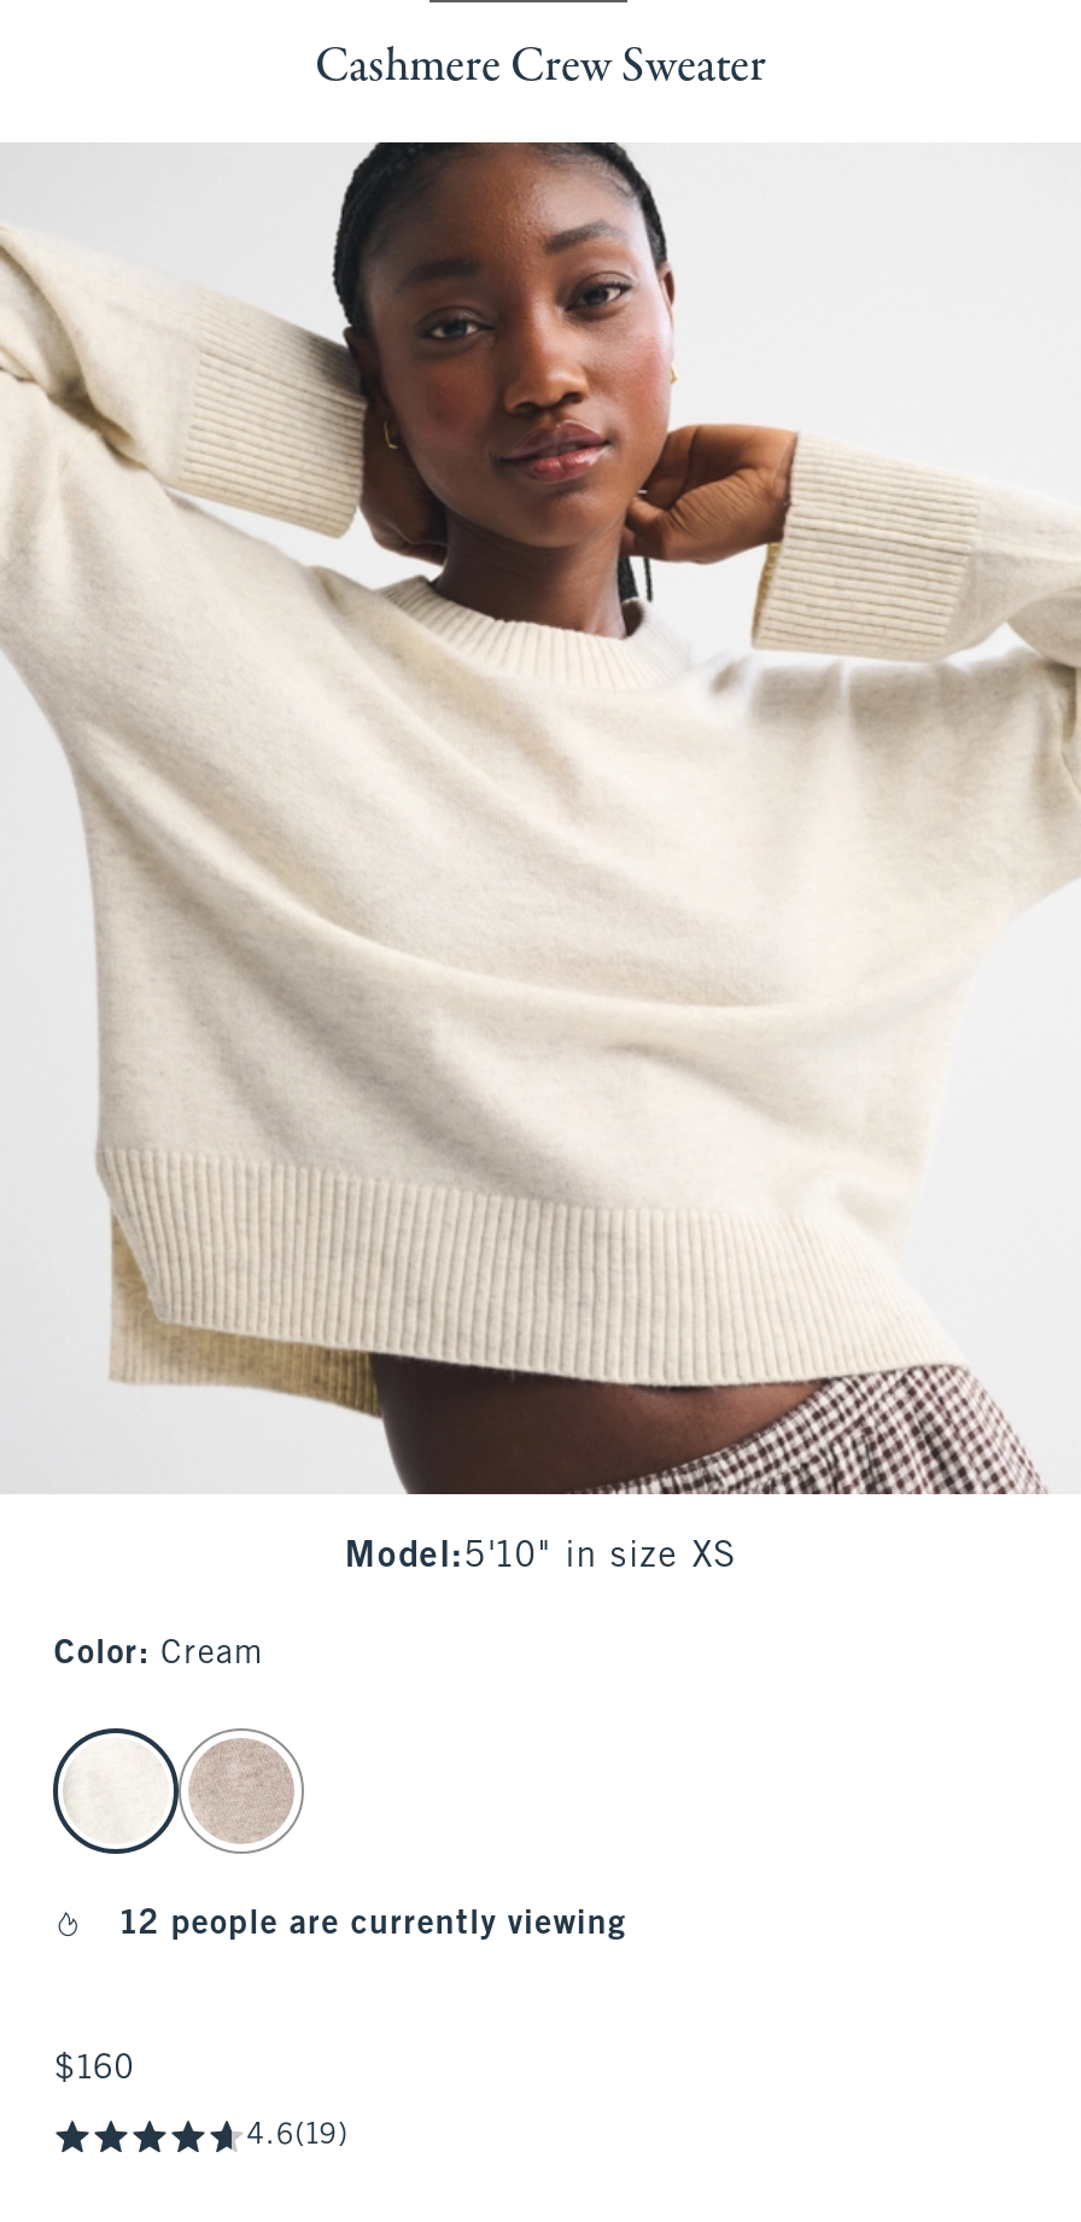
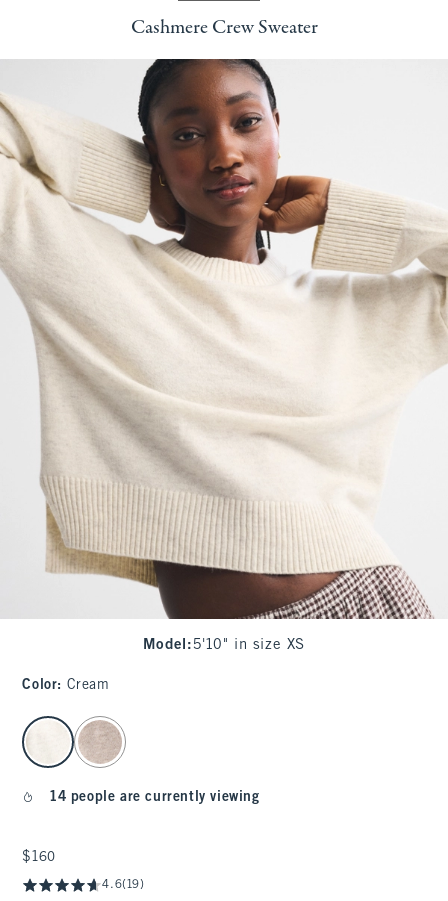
[121,1909,626,1941] 12 people are currently viewing -> [50,791,260,804] 14 people are currently viewing

